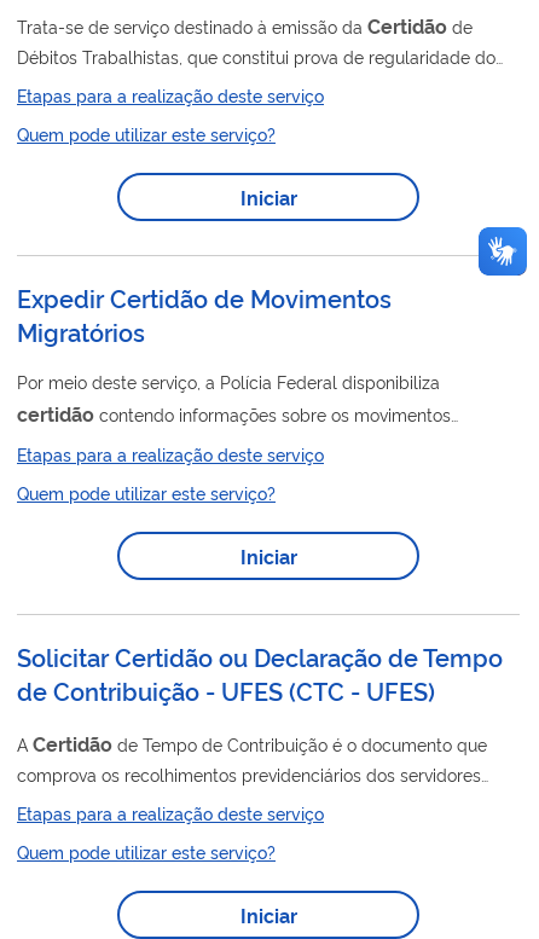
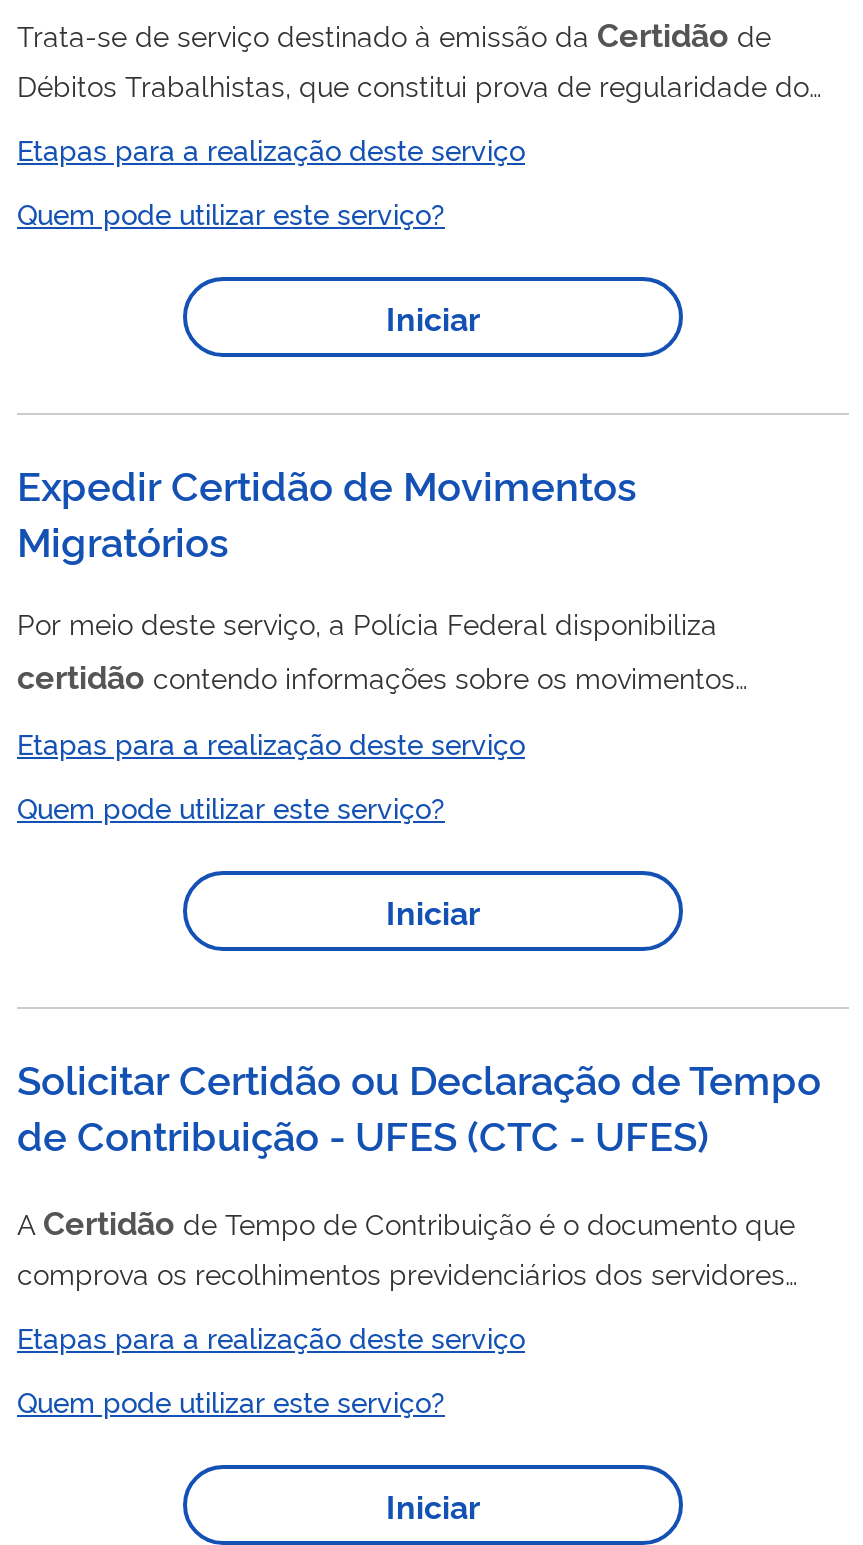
[477,226,528,277] [image] -> none

